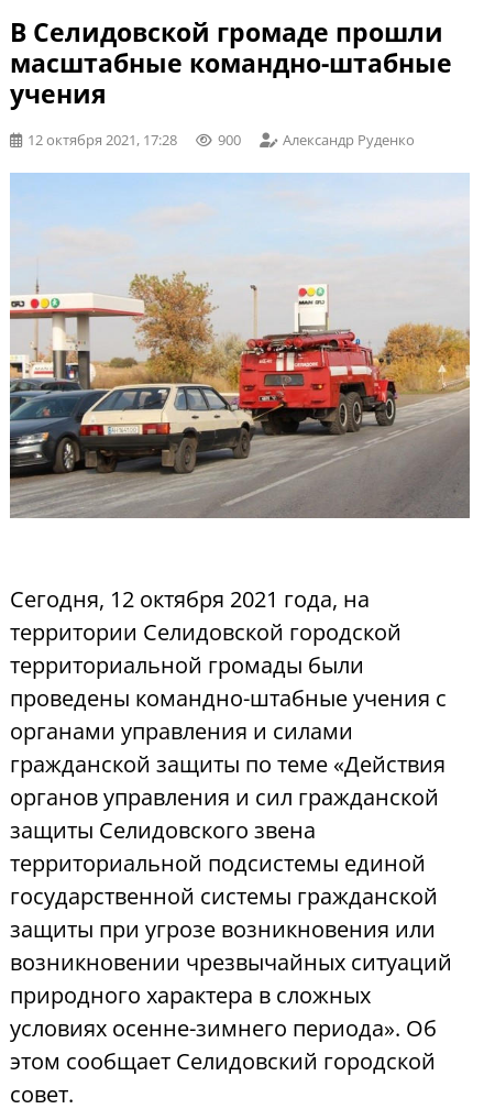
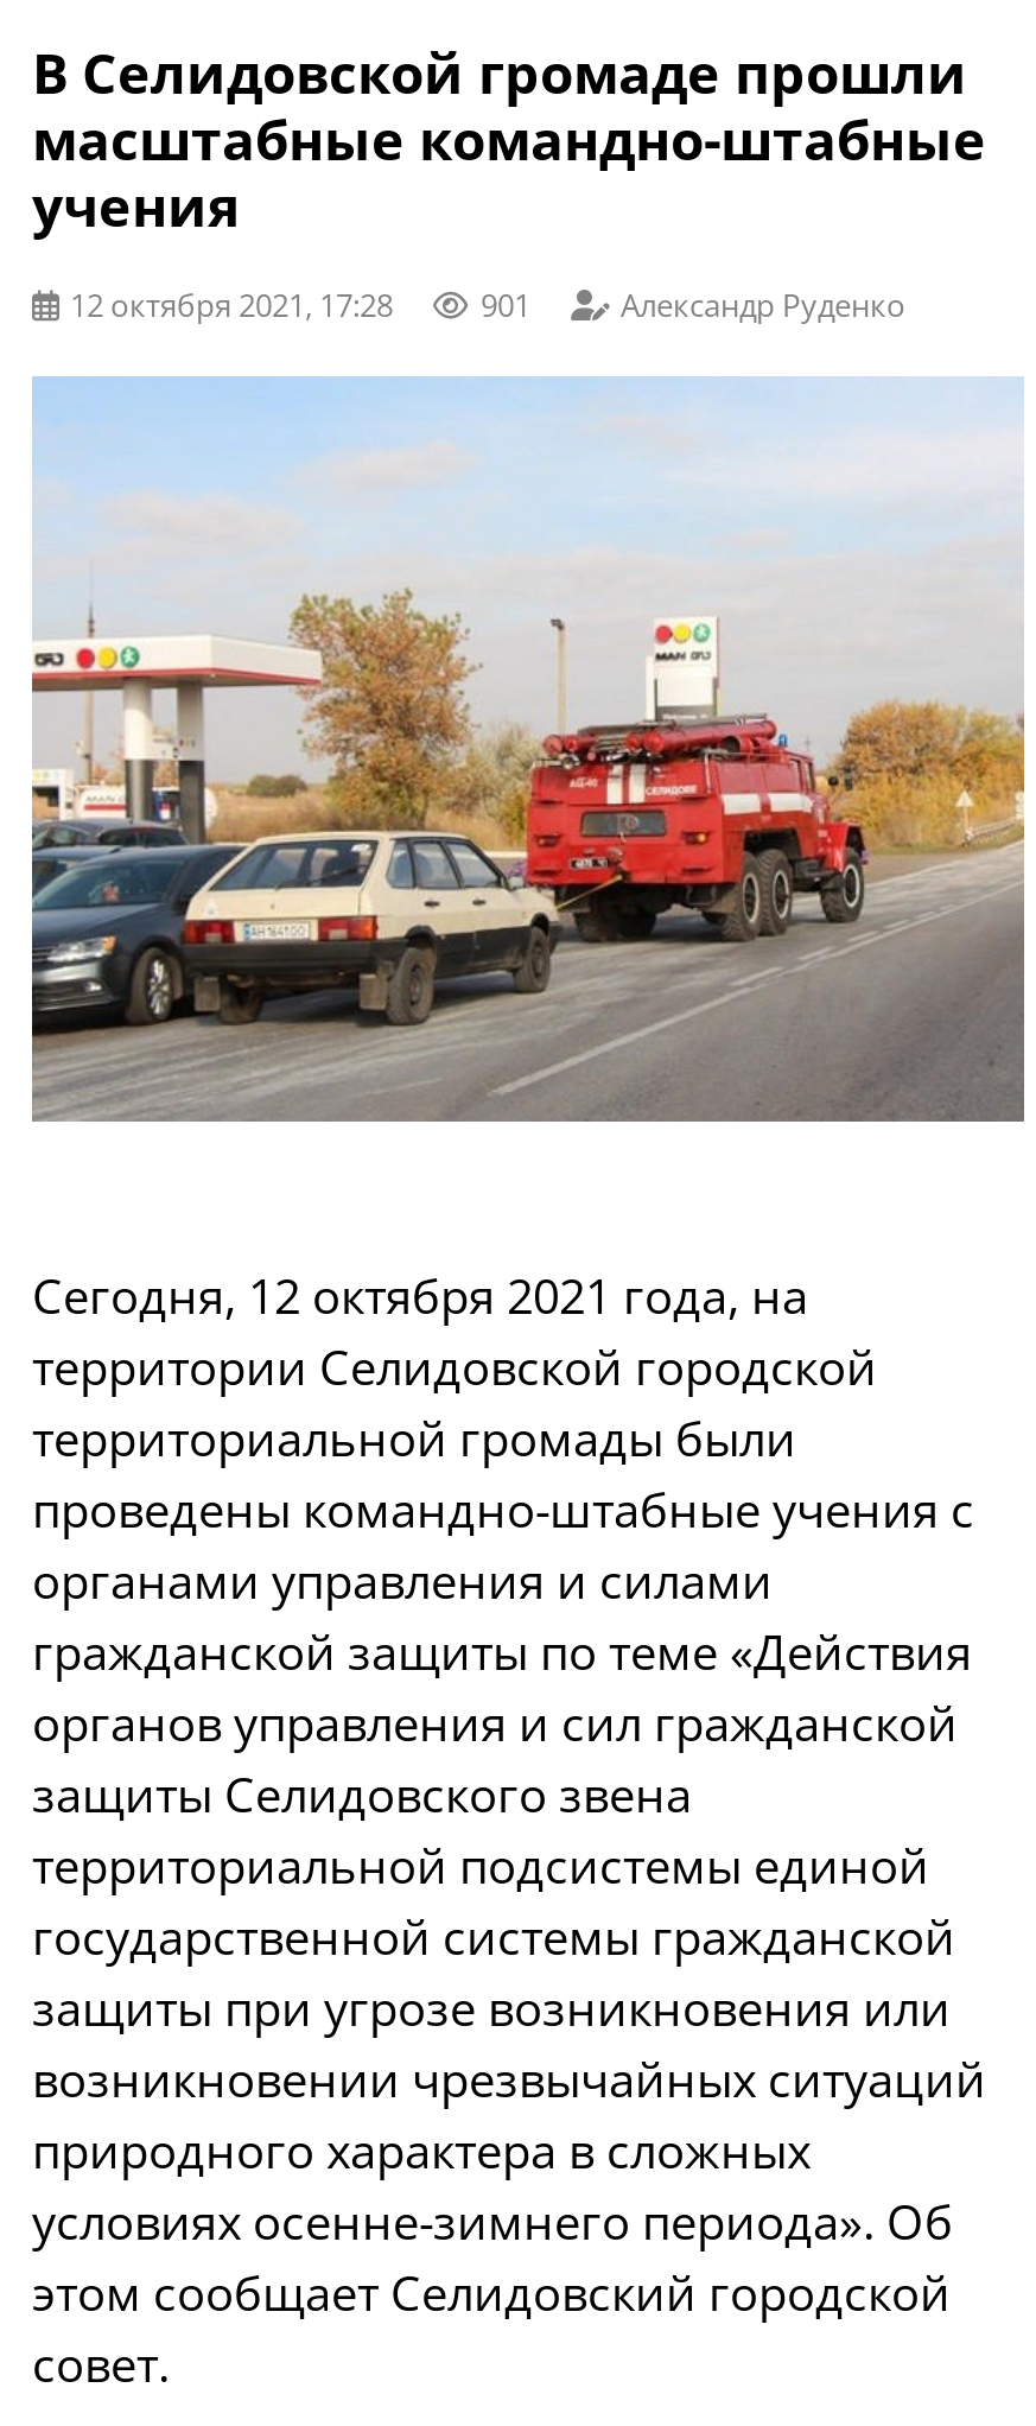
[218,130,241,150] 900 -> [481,284,530,326] 901

